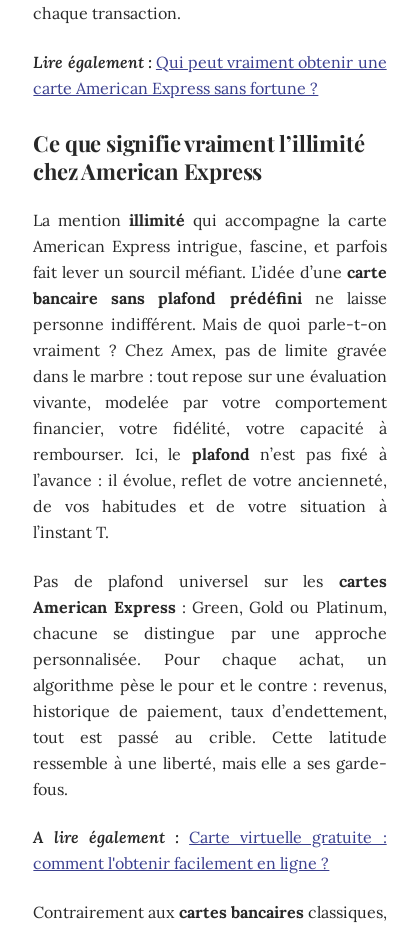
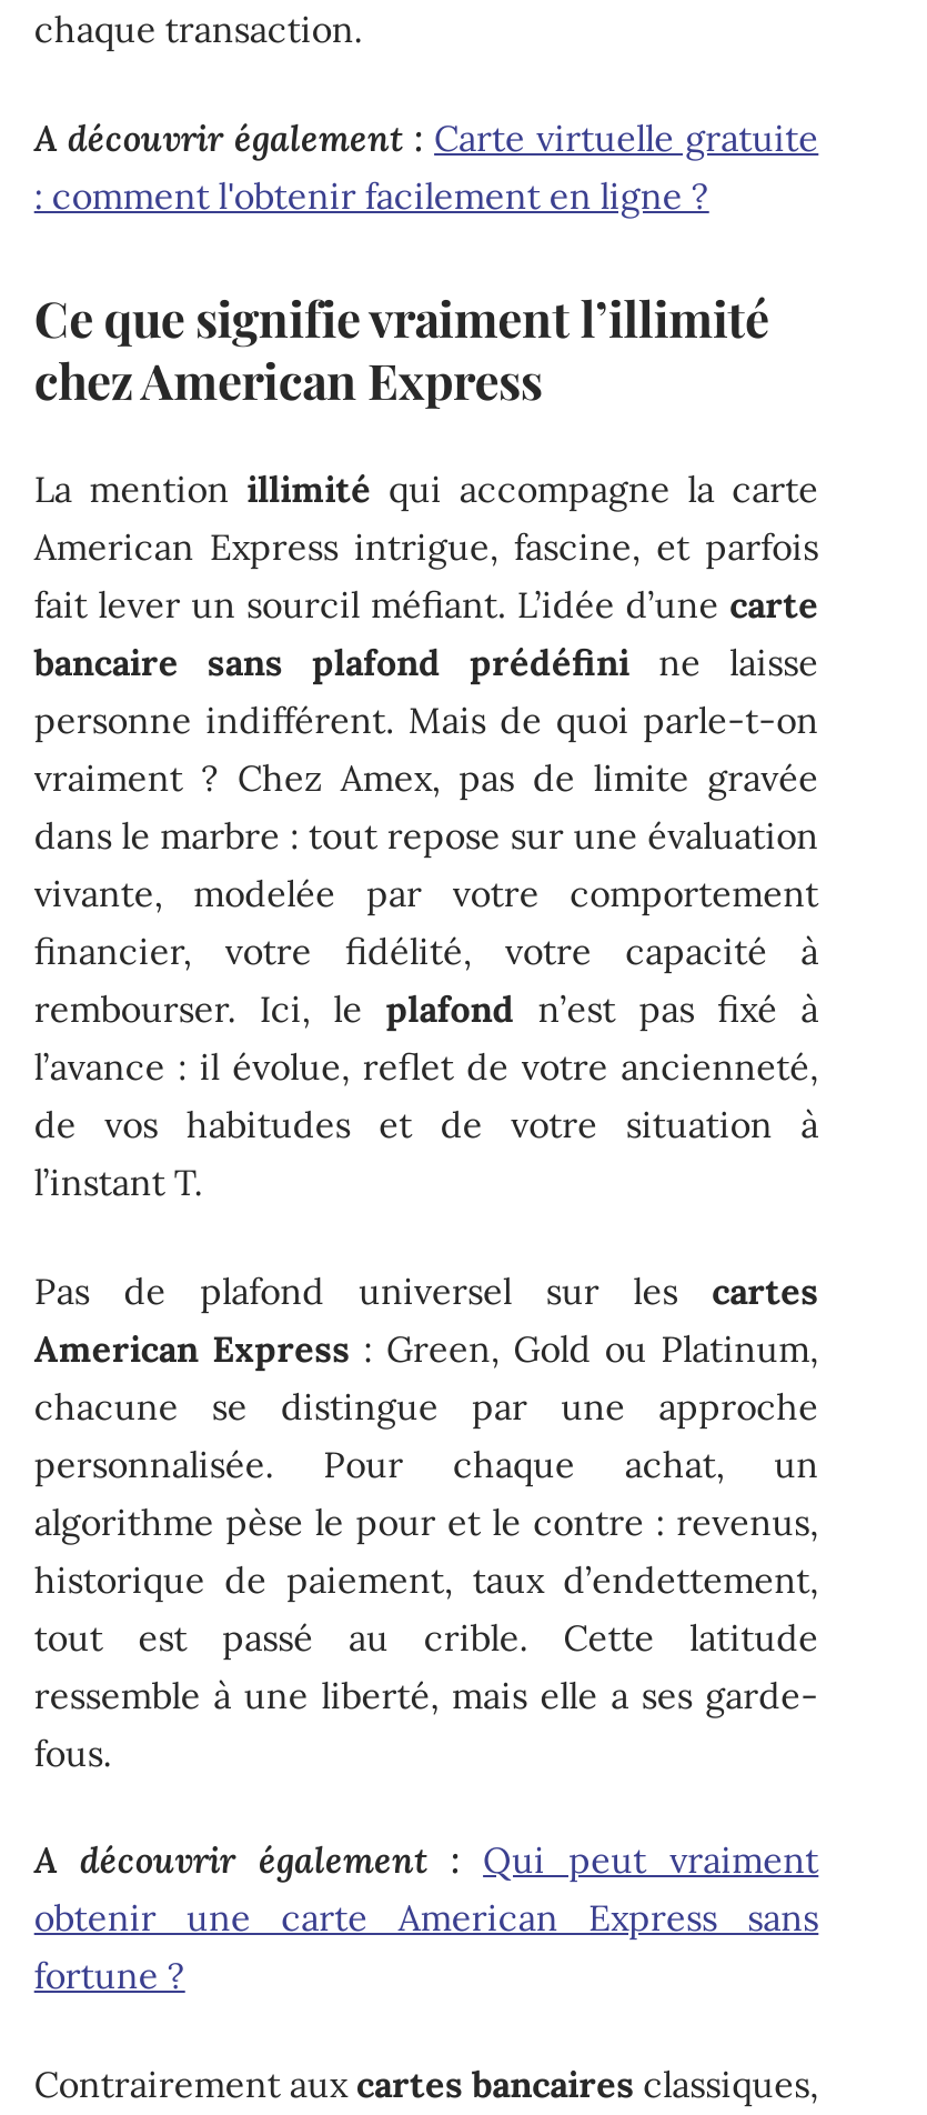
[33,52,387,98] Lire également : Qui peut vraiment obtenir une | carte American Express sans fortune ? -> [34,115,818,217] A découvrir également : Carte virtuelle gratuite | : comment l'obtenir facilement en ligne ?
[33,827,387,873] A lire également : Carte virtuelle gratuite : | comment l'obtenir facilement en ligne ? -> [34,1838,818,1998] A découvrir également : Qui peut vraiment | obtenir une carte American Express sans | fortune ?

